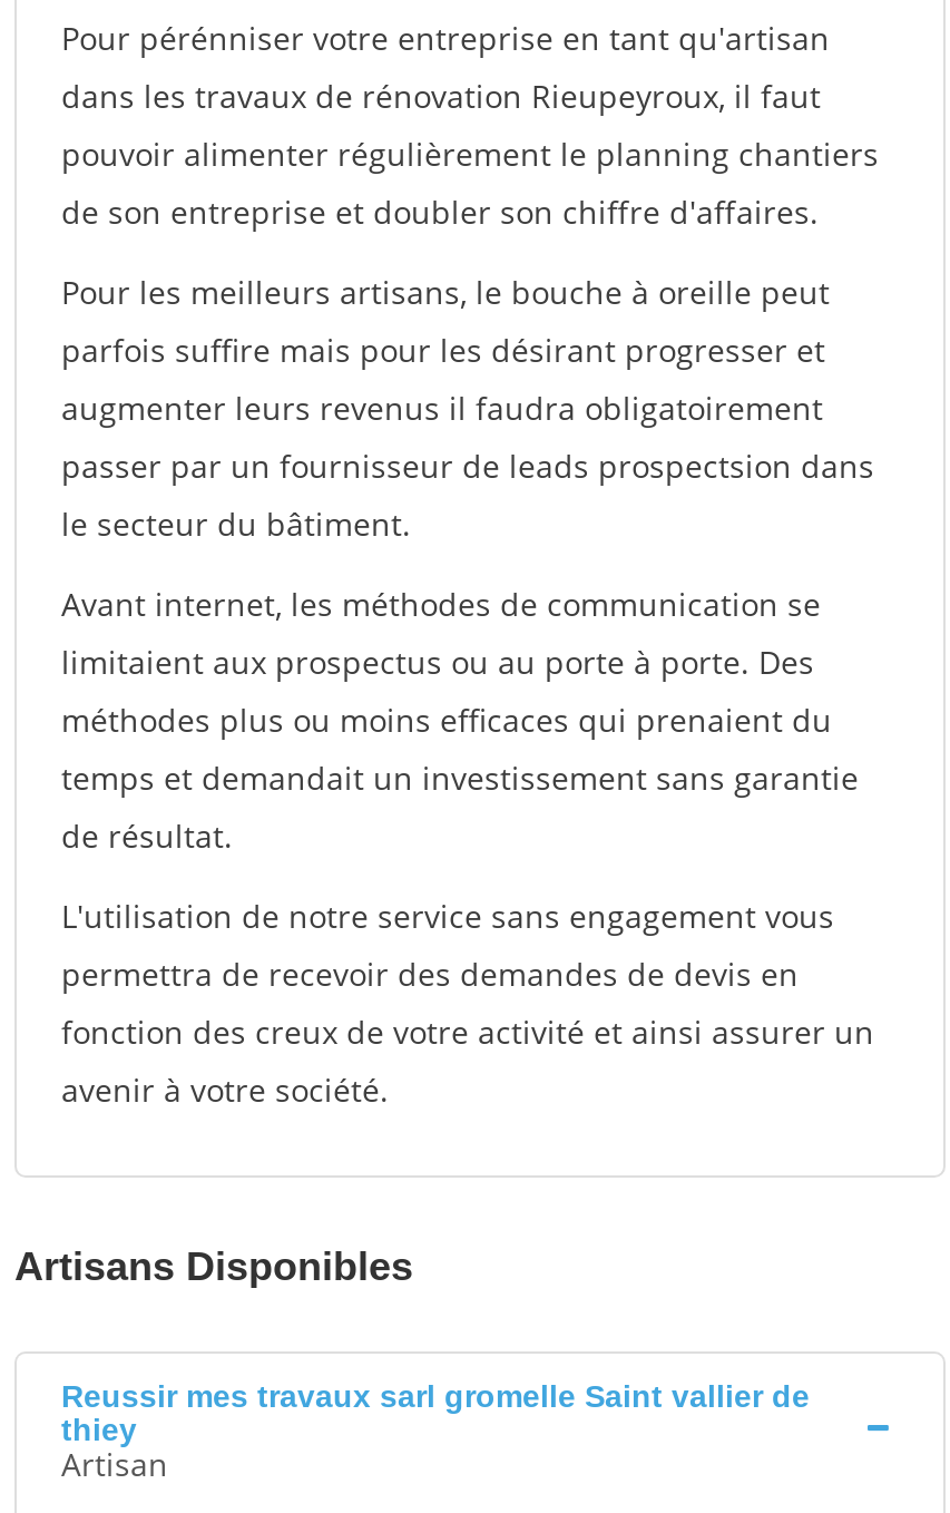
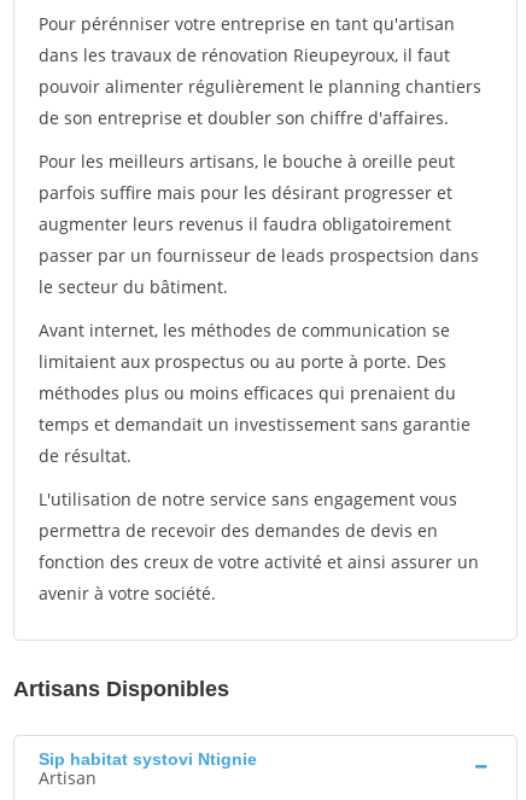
[61,1378,810,1447] Reussir mes travaux sarl gromelle Saint vallier de | thiey -> [39,749,257,769] Sip habitat systovi Ntignie

